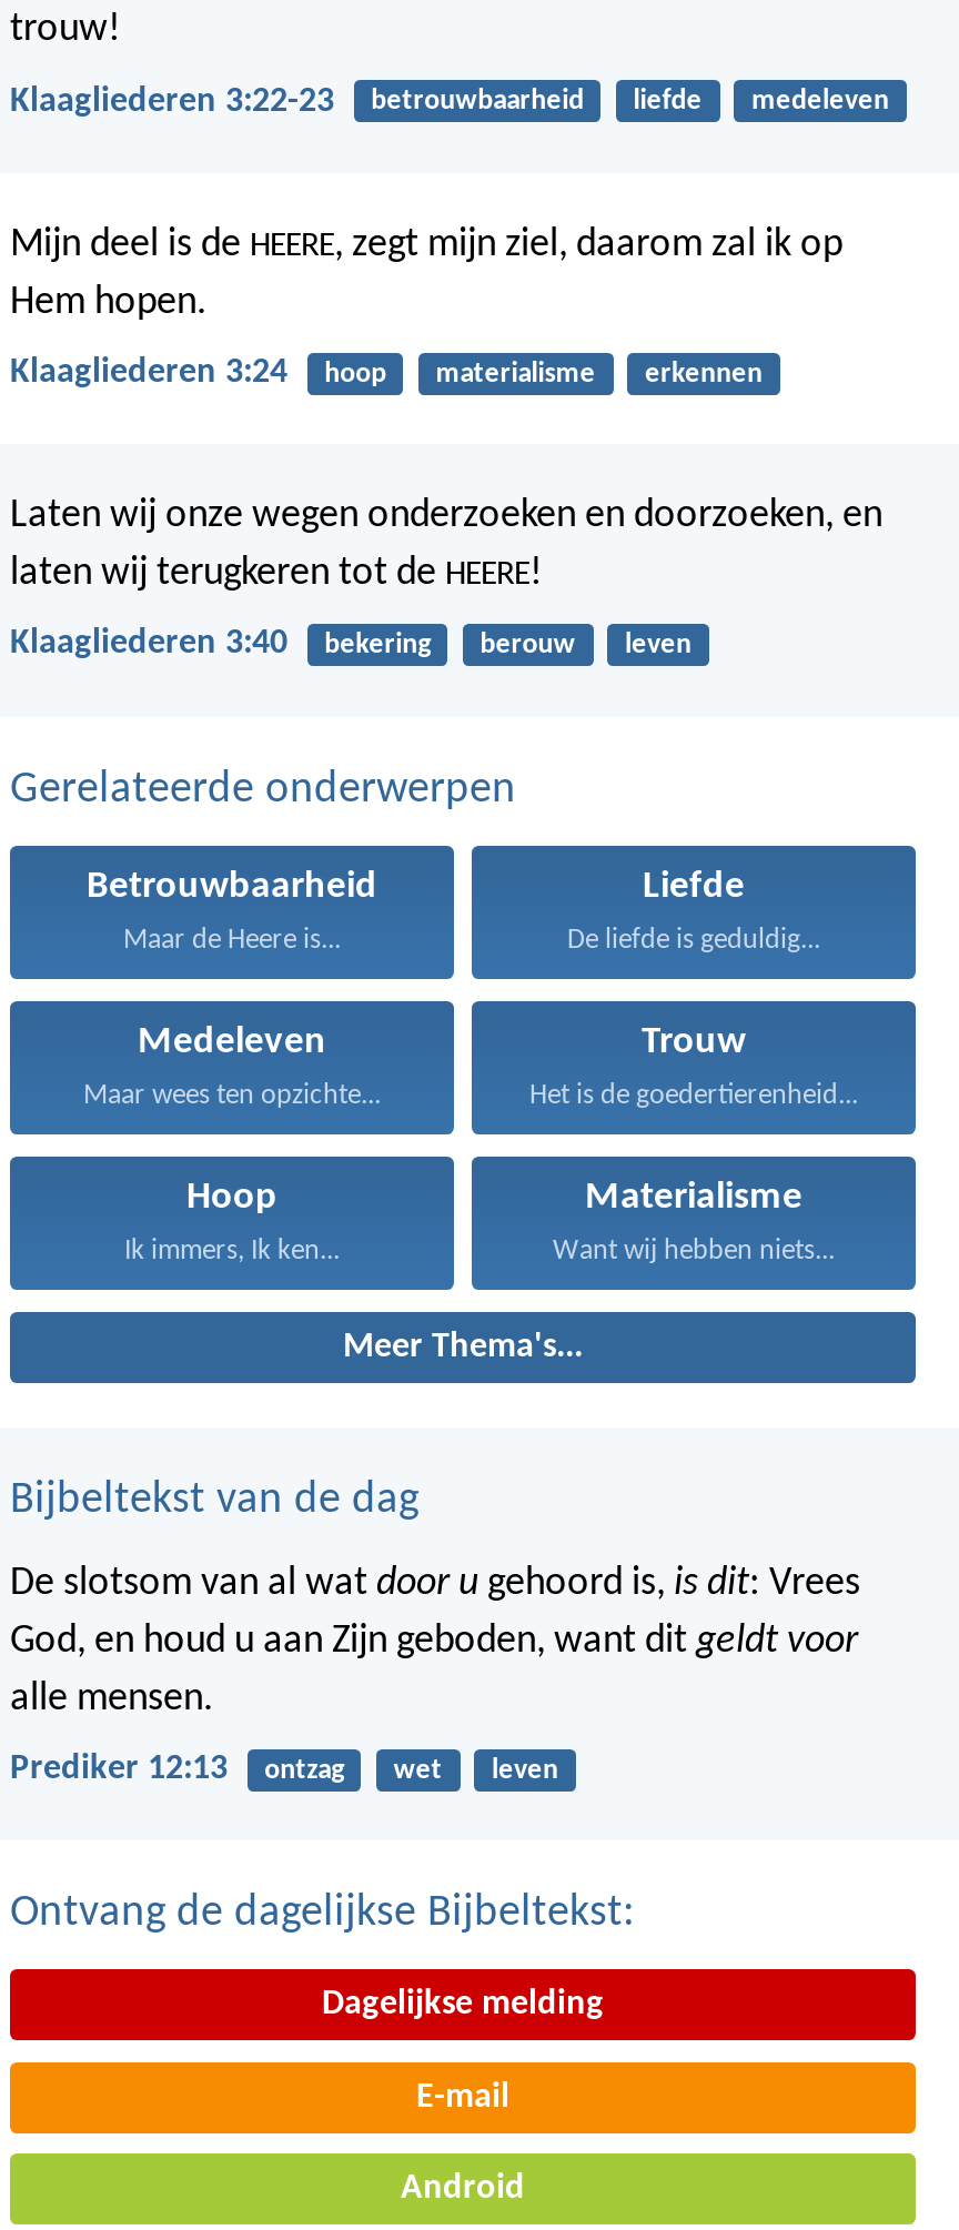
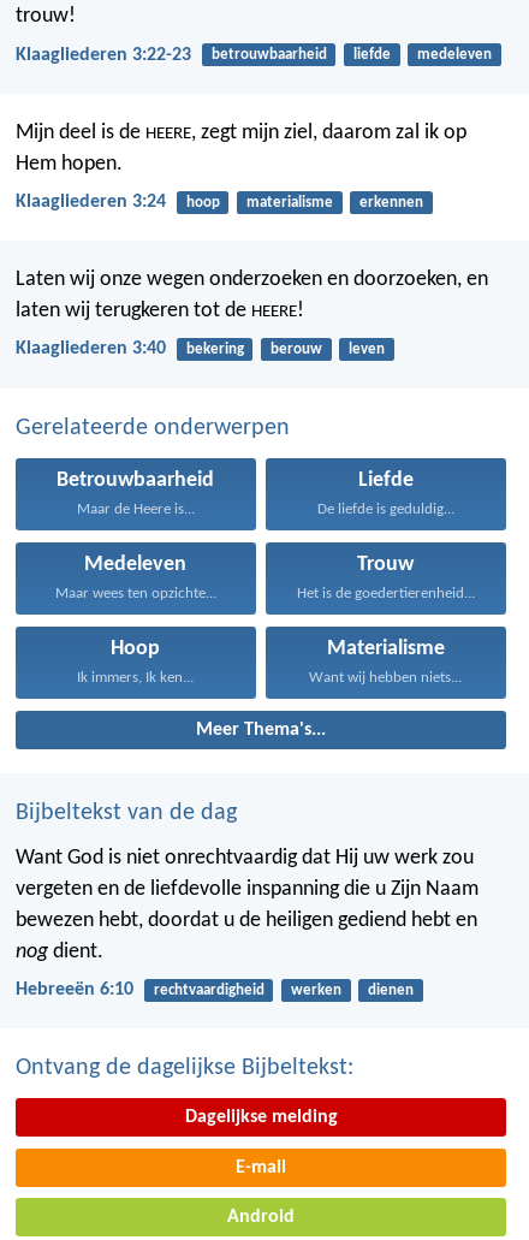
[10,1562,860,1720] De slotsom van al wat door u gehoord is, is dit: Vrees | God, en houd u aan Zijn geboden, want dit geldt voor | alle mensen. -> [16,846,479,963] Want God is niet onrechtvaardig dat Hij uw werk zou | vergeten en de liefdevolle inspanning die u Zijn Naam | bewezen hebt, doordat u de heiligen gediend hebt en | nog dient.
[10,1751,558,1786] Prediker 12:13 | ontzag | wet | leven -> [16,980,414,999] Hebreeën 6:10 | rechtvaardigheid | werken | dienen

